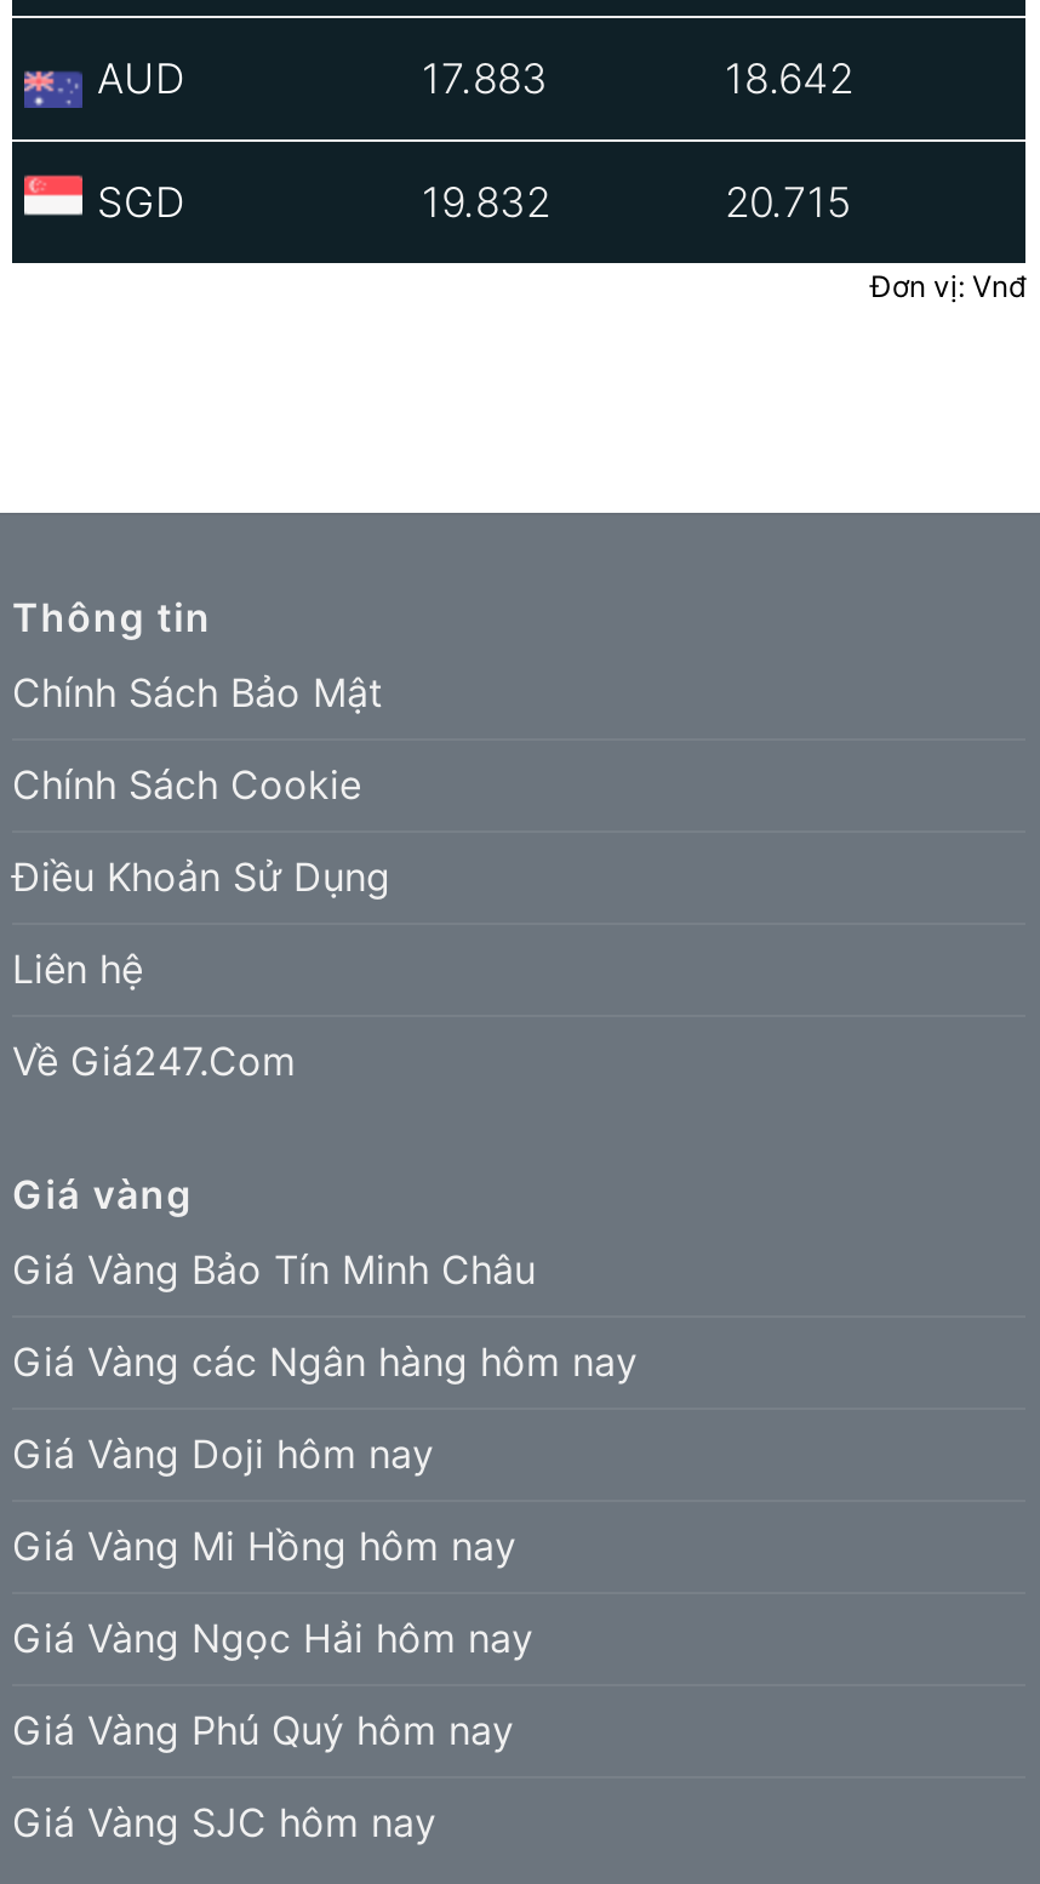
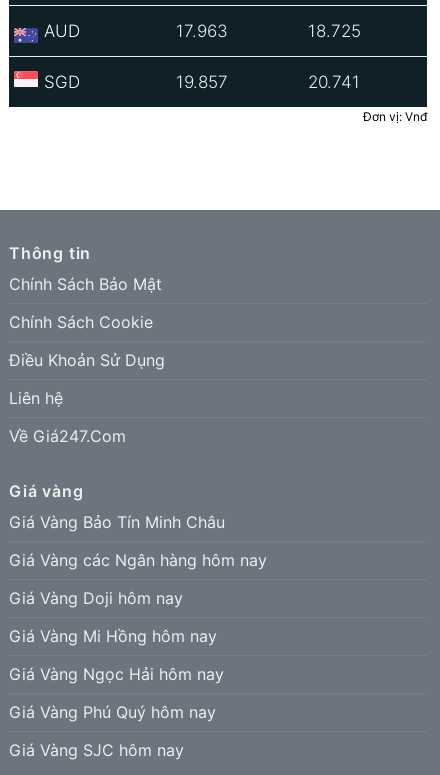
[422,56,548,104] 17.883 -> [176,21,228,41] 17.963
[725,56,853,104] 18.642 -> [308,21,361,41] 18.725
[422,179,550,228] 19.832 -> [176,72,228,92] 19.857
[725,179,851,228] 20.715 -> [308,72,360,92] 20.741

